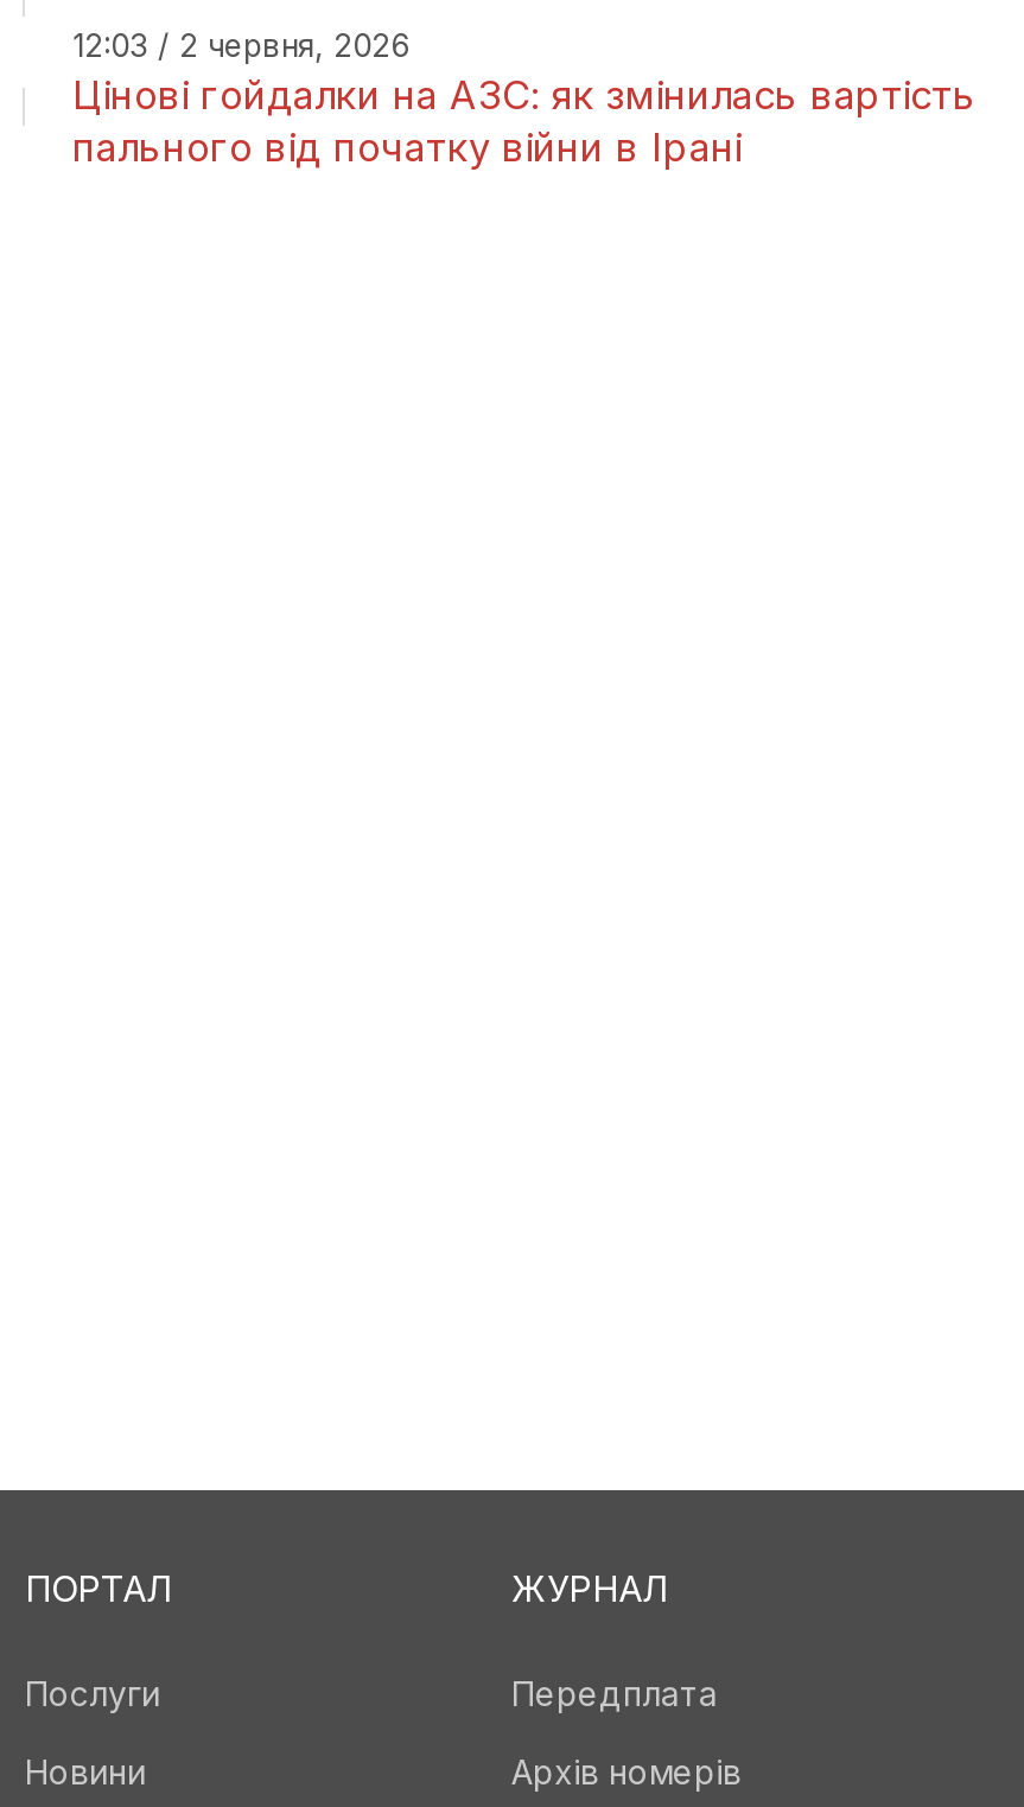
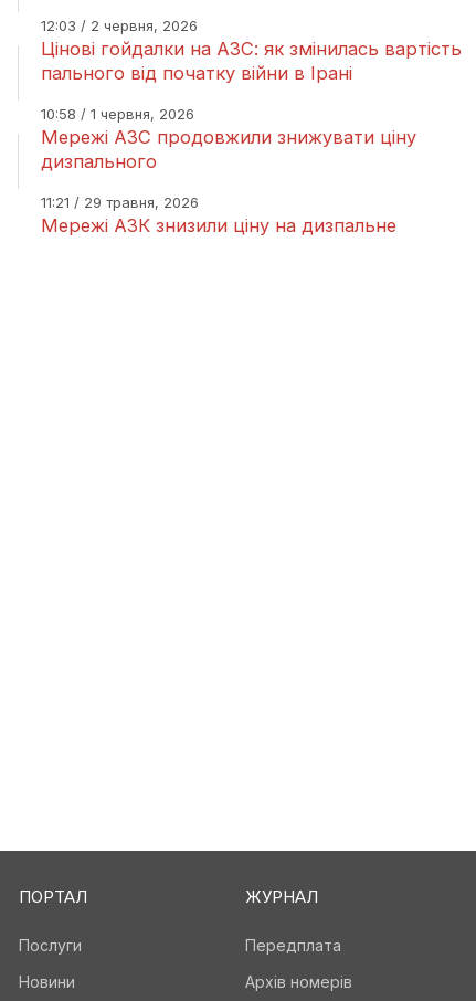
none -> [41,105,416,236] 10:58 / 1 червня, 2026 | Мережі АЗС продовжили знижувати ціну | дизпального | 11:21 / 29 травня, 2026 | Мережі АЗК знизили ціну на дизпальне

